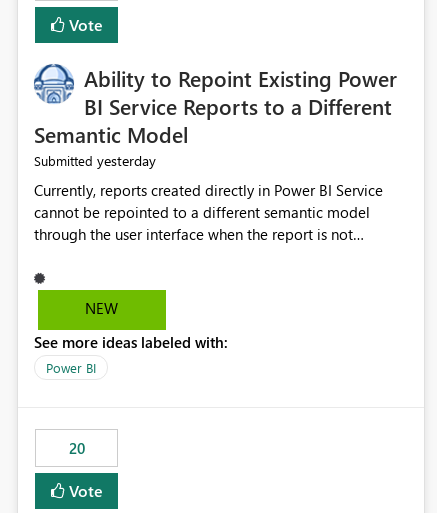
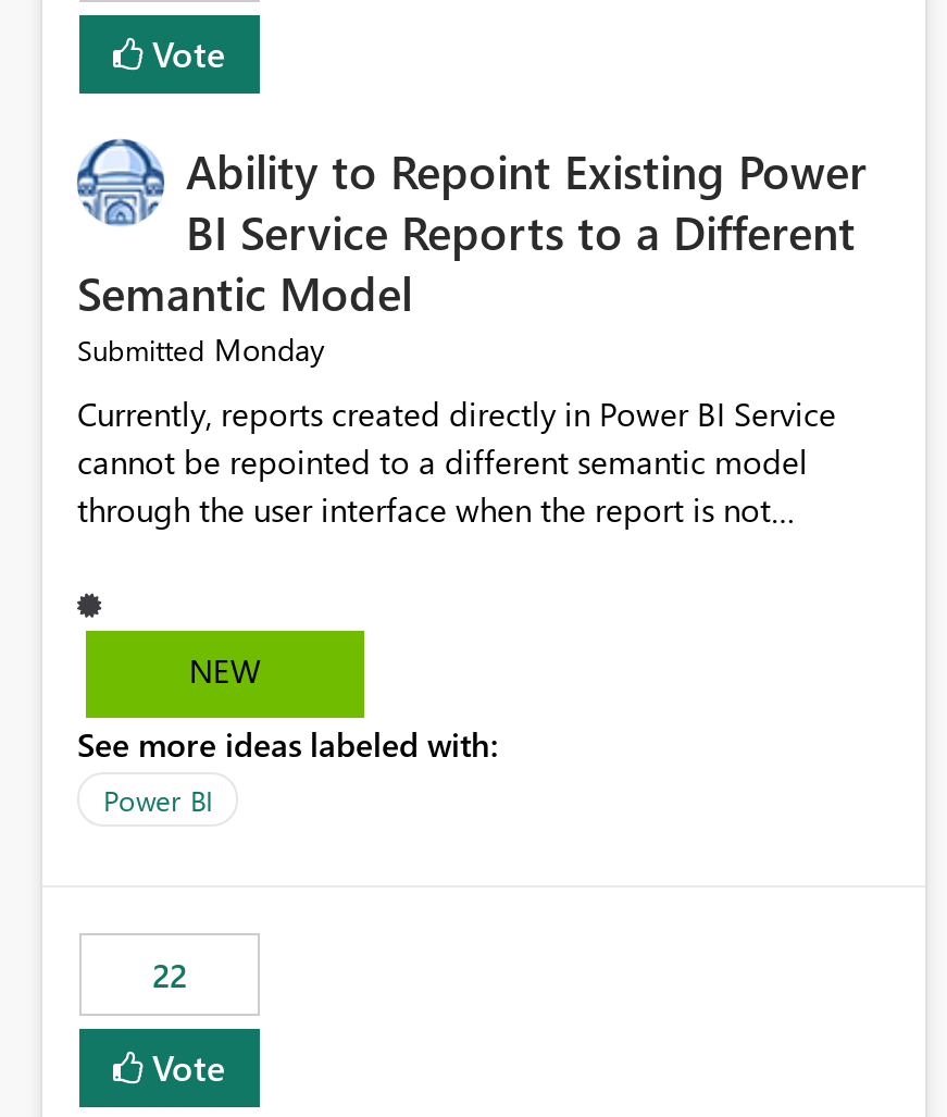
[34,151,156,170] Submitted yesterday -> [77,329,325,371] Submitted Monday
[68,438,84,458] 20 -> [152,954,187,997] 22

